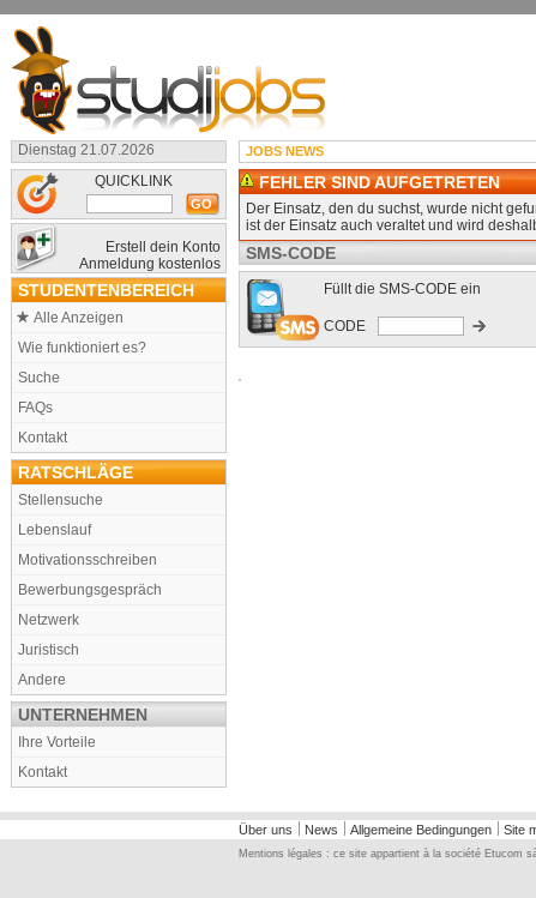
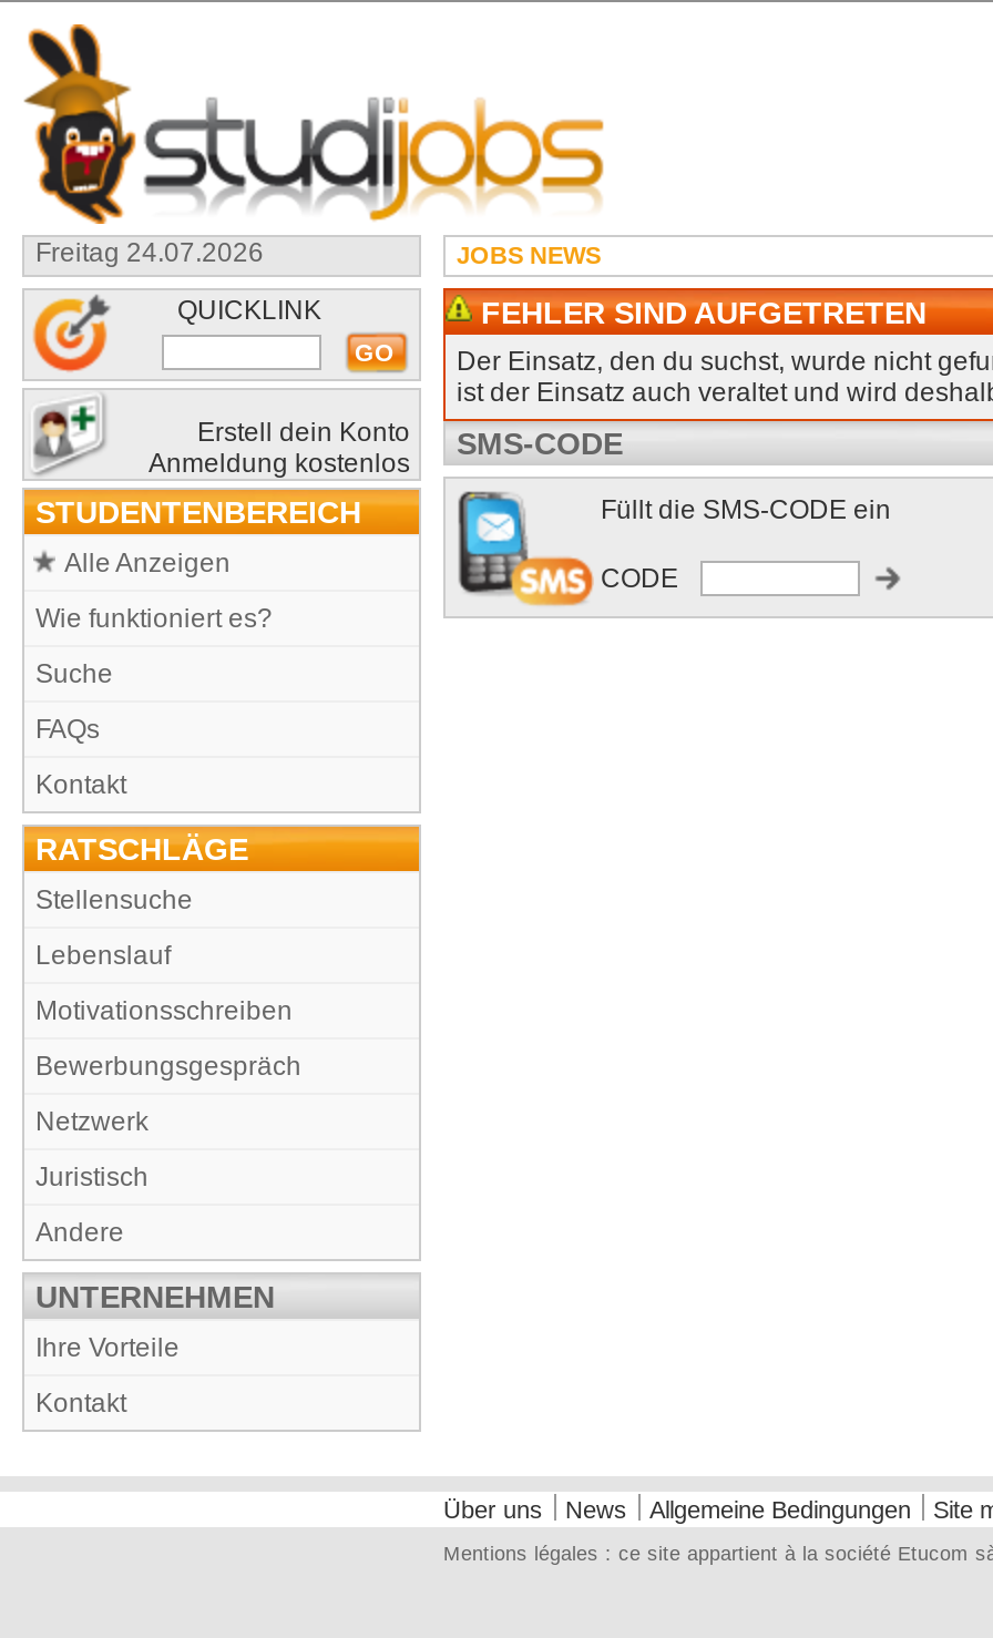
[18,141,155,158] Dienstag 21.07.2026 -> [35,237,264,268] Freitag 24.07.2026

